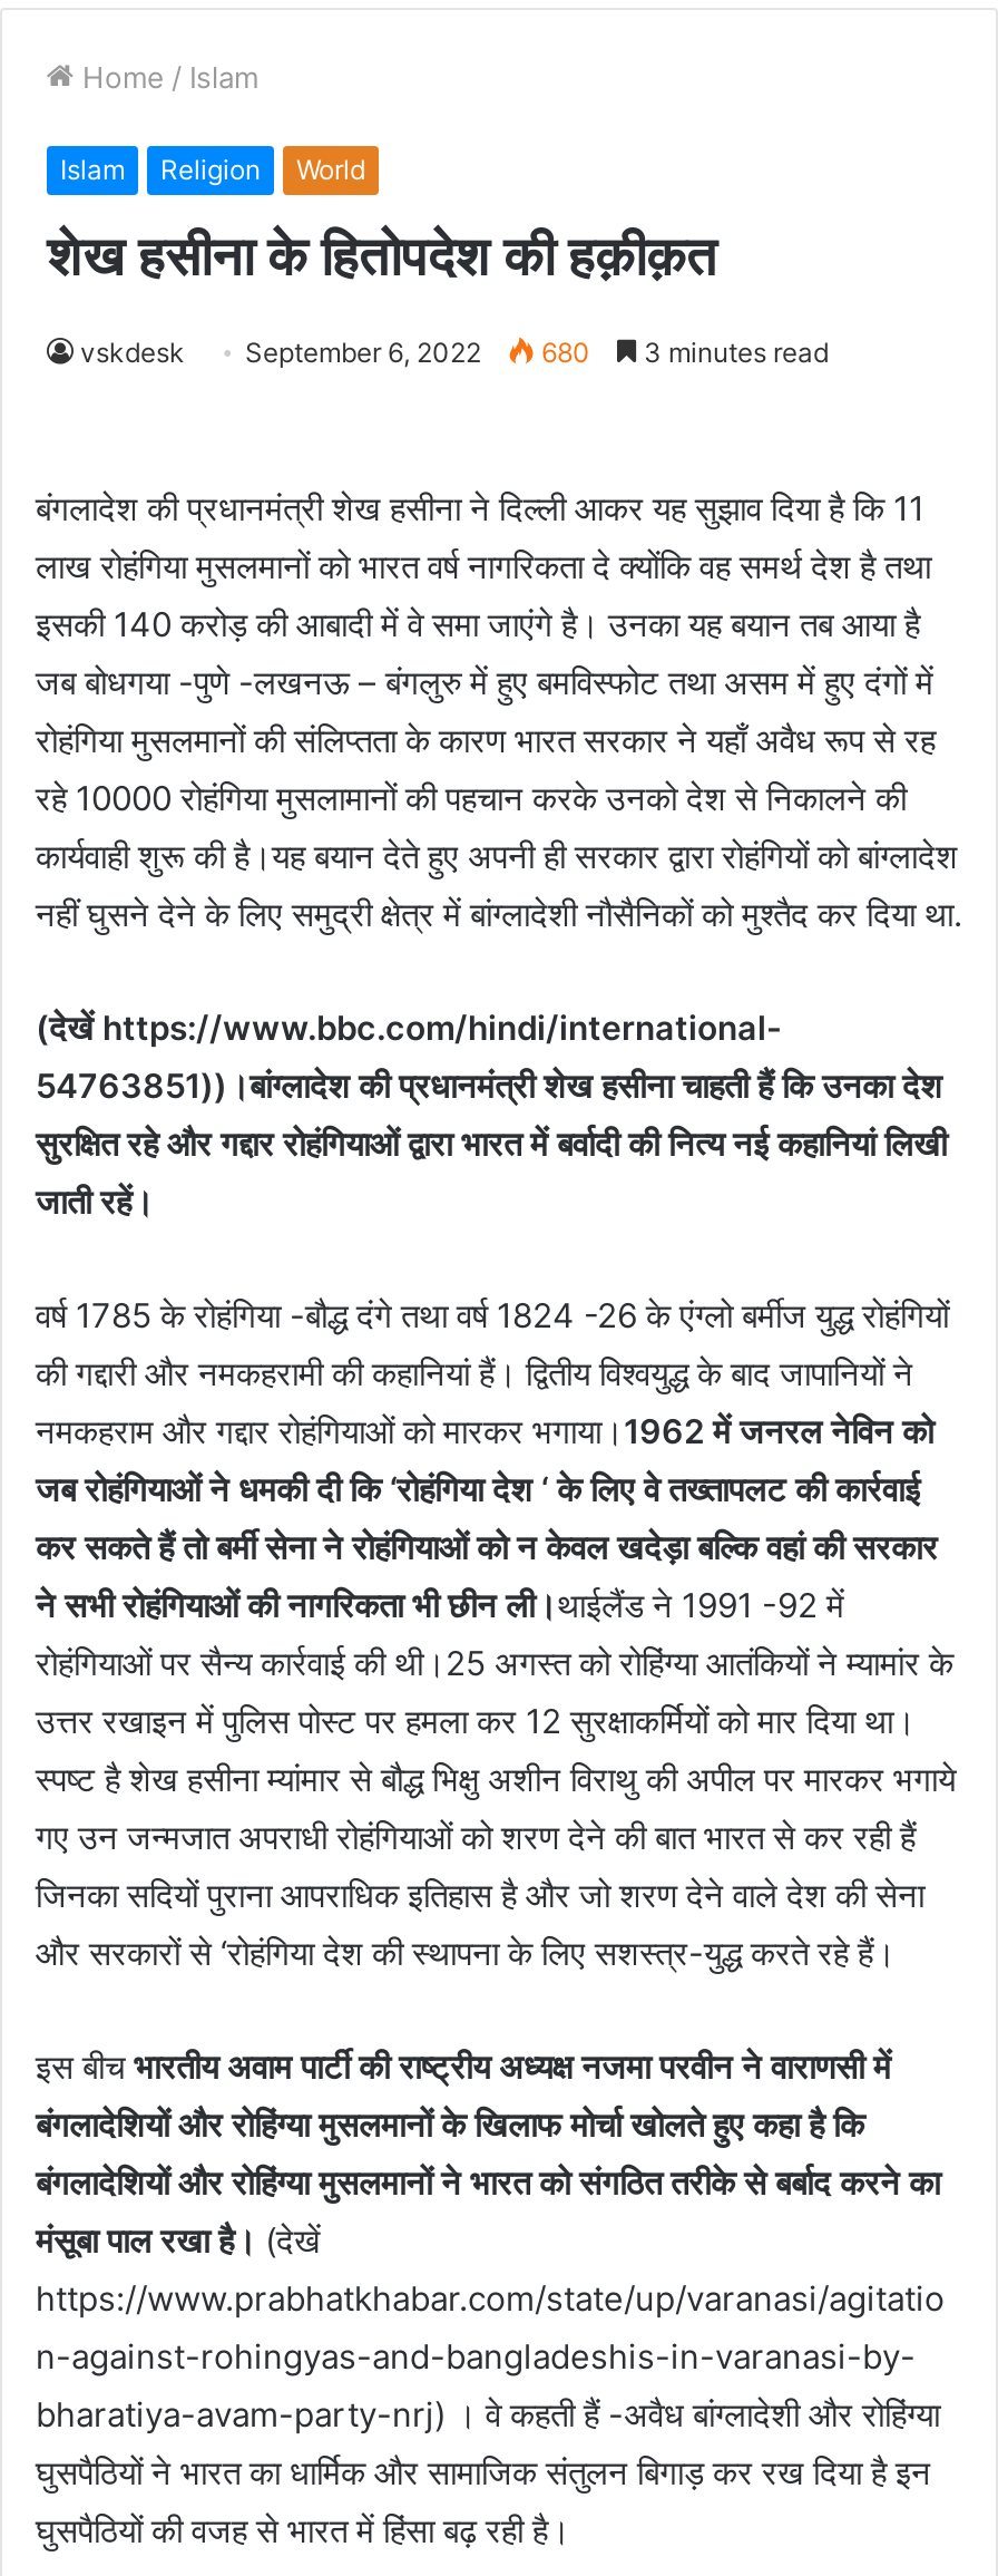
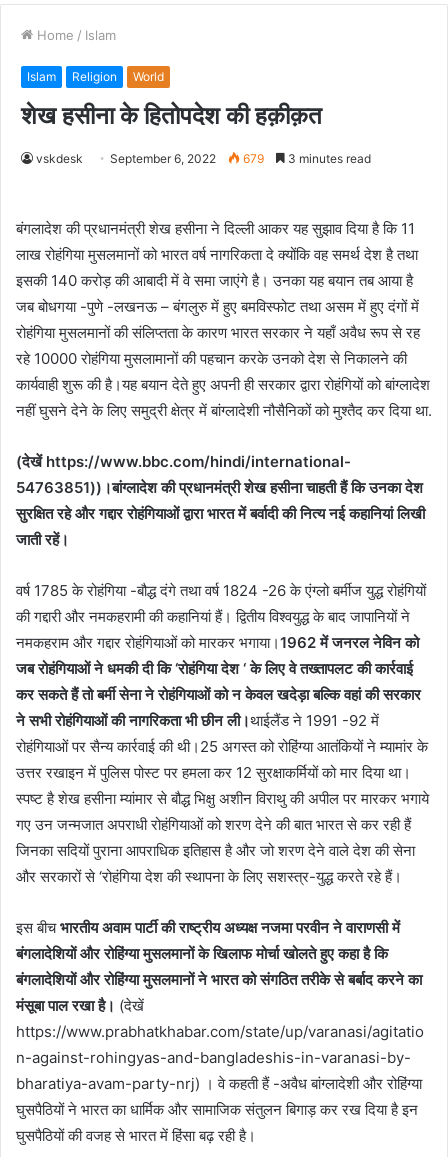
[80,335,829,369] vskdesk September 6, 2022 680 3 minutes read -> [36,151,371,166] vskdesk September 6, 2022 679 3 minutes read

